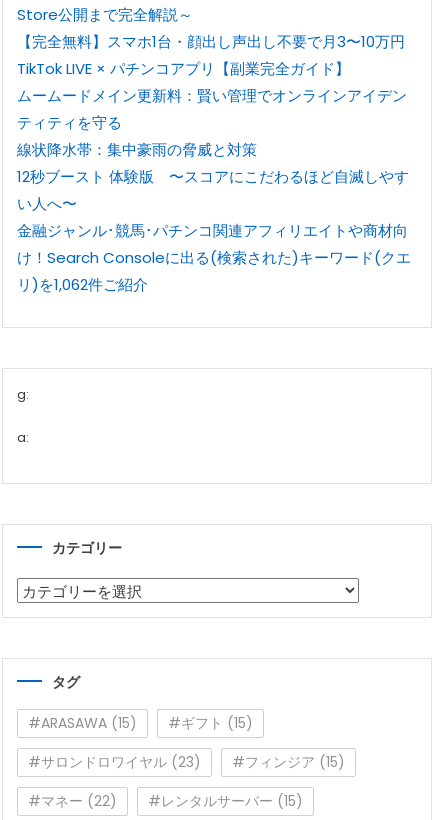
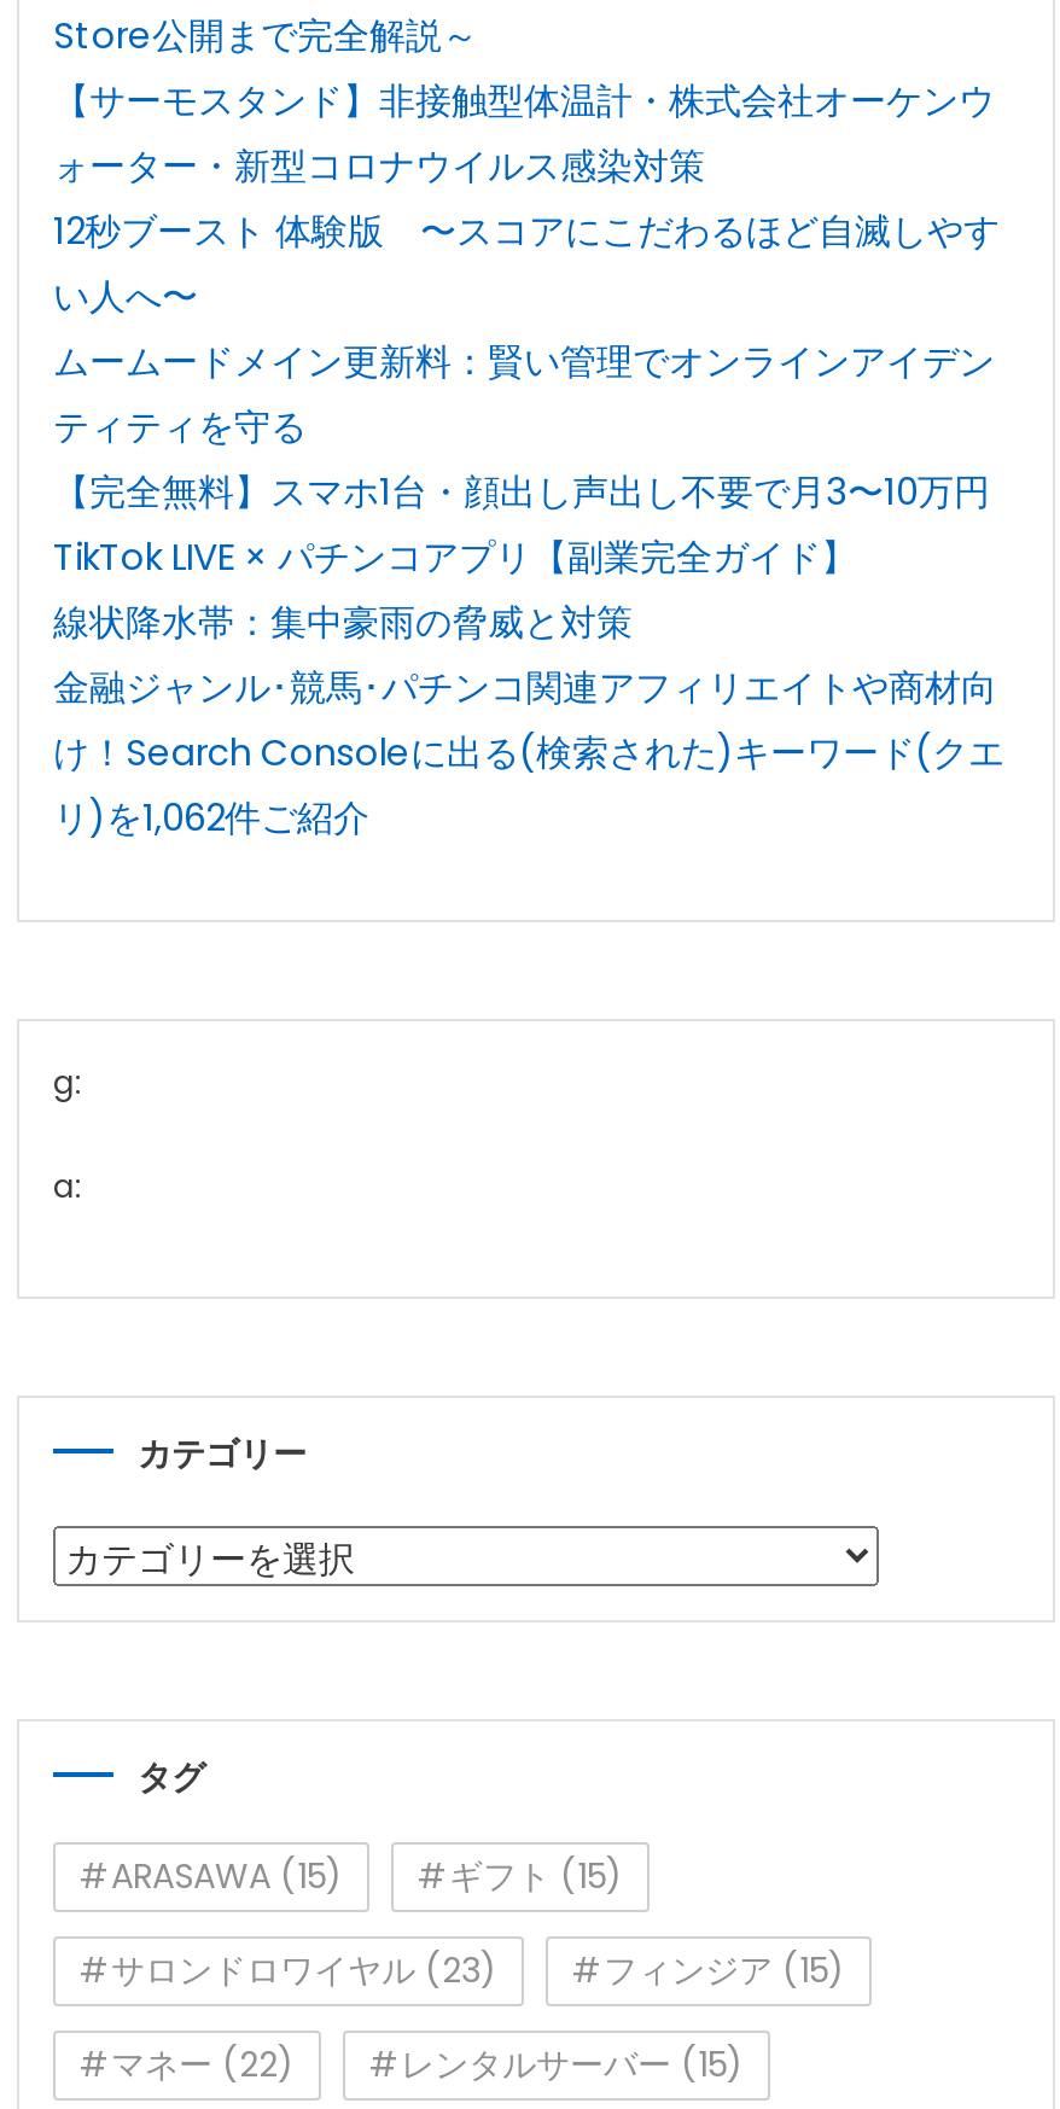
none -> [53,76,995,192] 【サーモスタンド】非接触型体温計・株式会社オーケンウ | ォーター・新型コロナウイルス感染対策
moved [17,31,405,79] -> [53,467,990,583]: 【完全無料】スマホ1台・顔出し声出し不要で月3〜10万円 | TikTok LIVE × パチンコアプリ【副業完全ガイド】
moved [17,85,407,133] -> [53,337,995,452]: ムームードメイン更新料：賢い管理でオンラインアイデン | ティティを守る
moved [17,139,257,160] -> [53,597,633,648]: 線状降水帯：集中豪雨の脅威と対策
moved [17,166,409,214] -> [53,206,1000,322]: 12秒ブースト 体験版 〜スコアにこだわるほど自滅しやす | い人へ〜

